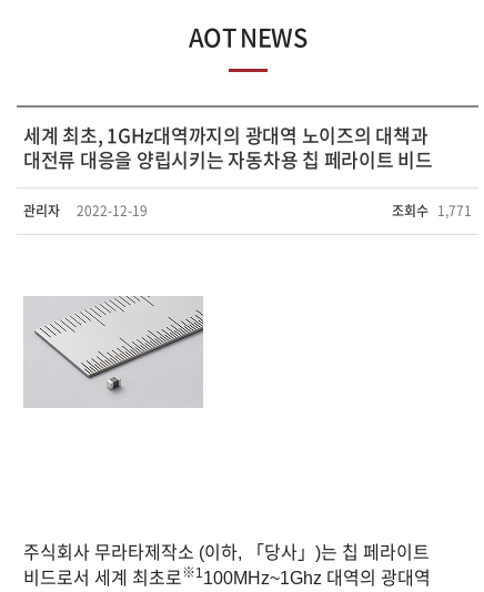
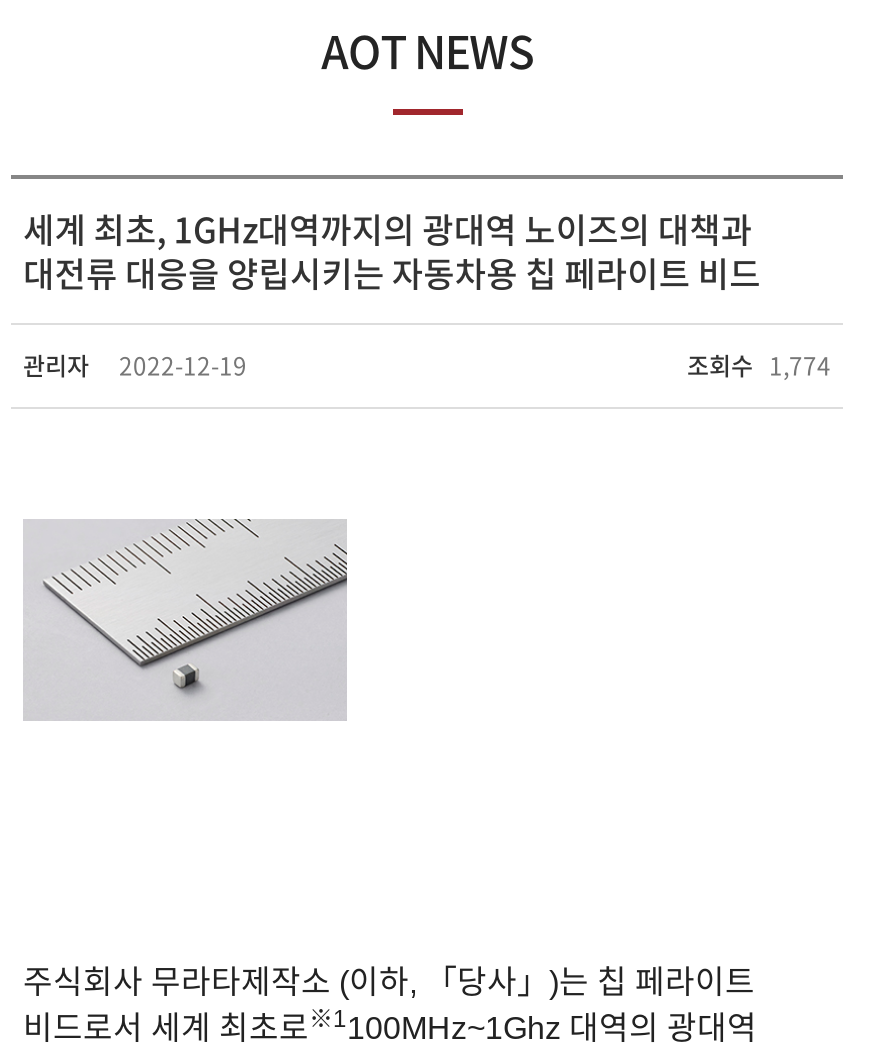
[392,201,472,221] 조회수 1,771 -> [687,347,831,383] 조회수 1,774

